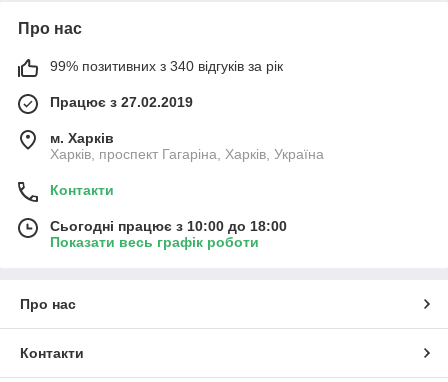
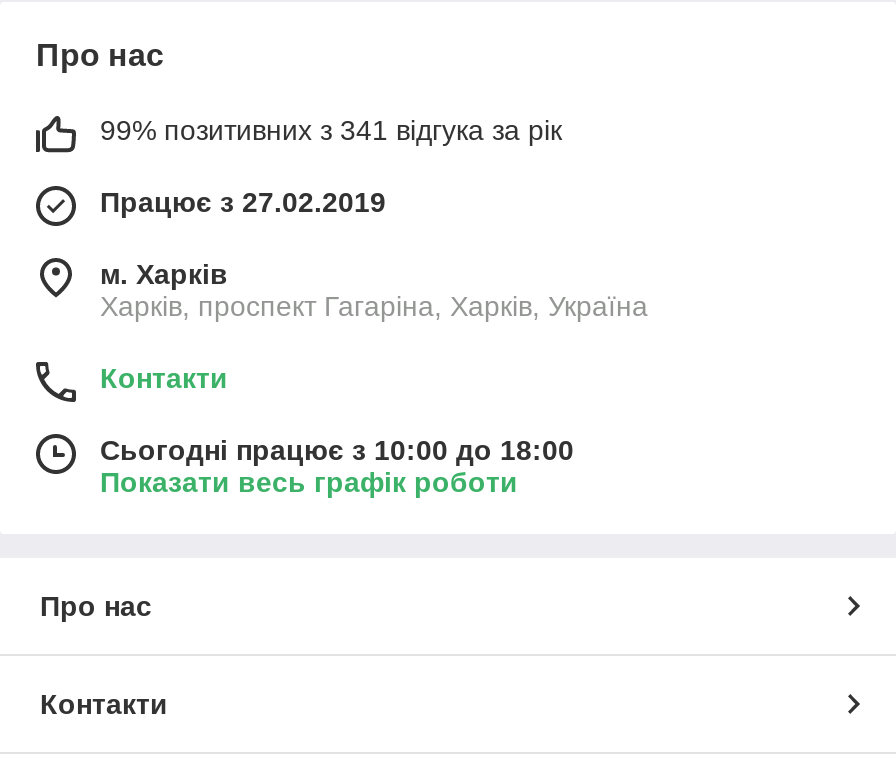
[50,58,283,74] 99% позитивних з 340 відгуків за рік -> [100,115,562,147] 99% позитивних з 341 відгука за рік

